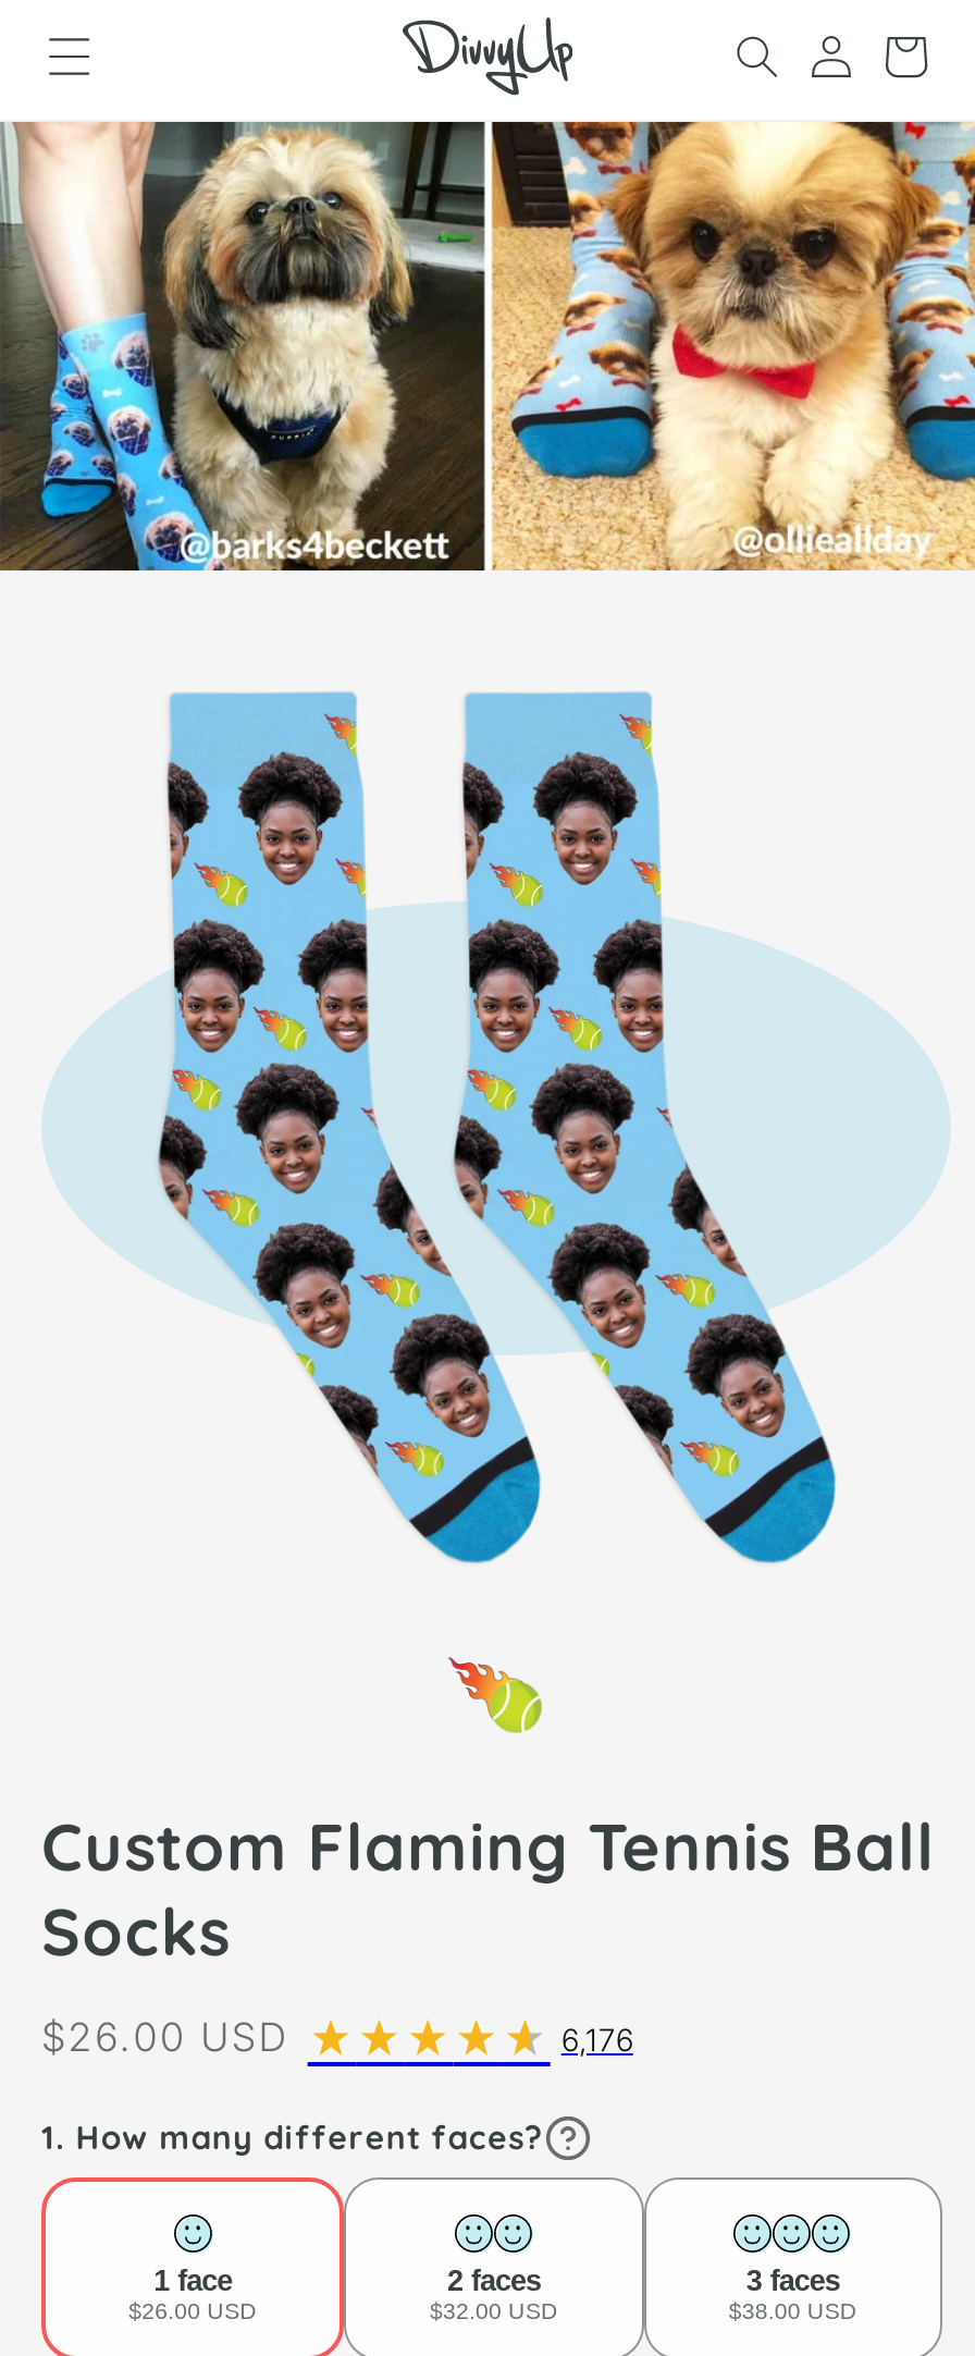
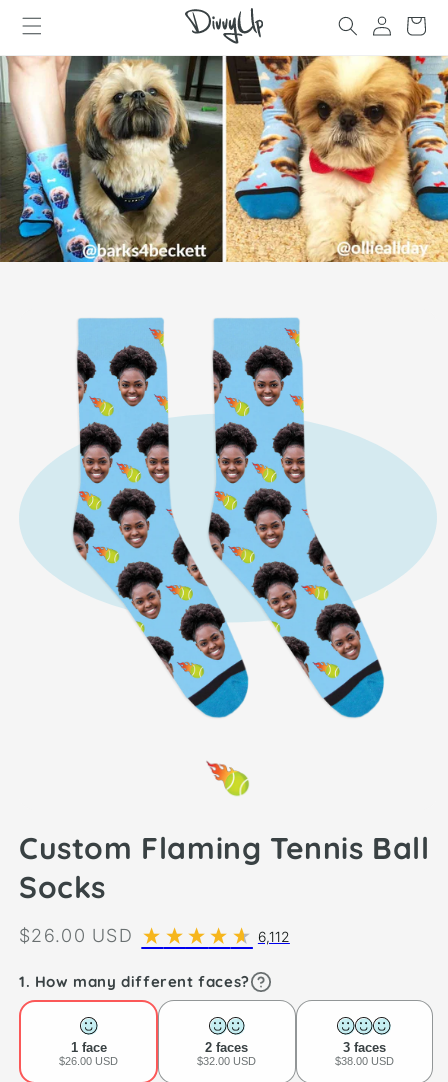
[561,2021,633,2058] 6,176 -> [258,928,290,945] 6,112

